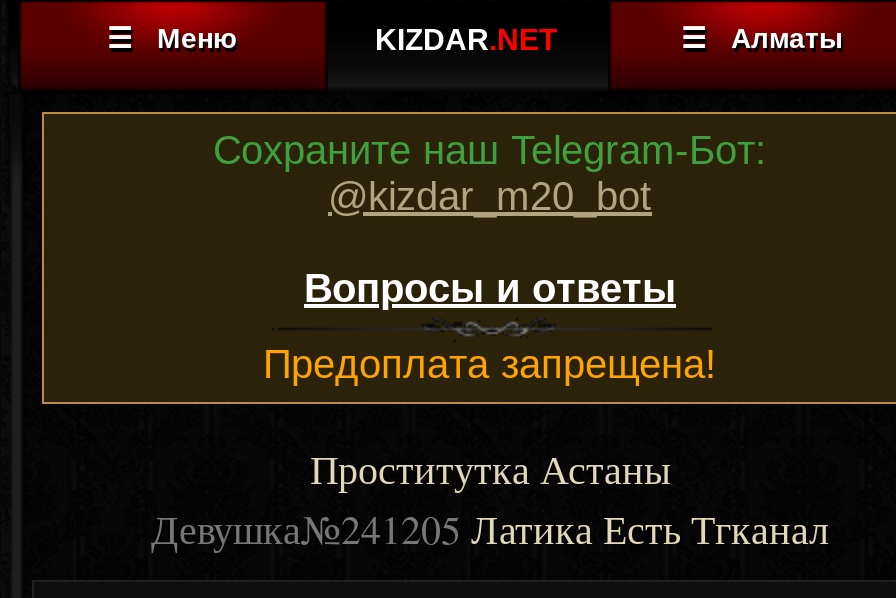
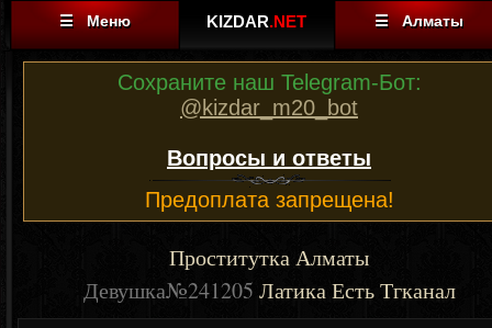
[310,442,670,496] Проститутка Астаны -> [169,242,369,272] Проститутка Алматы

